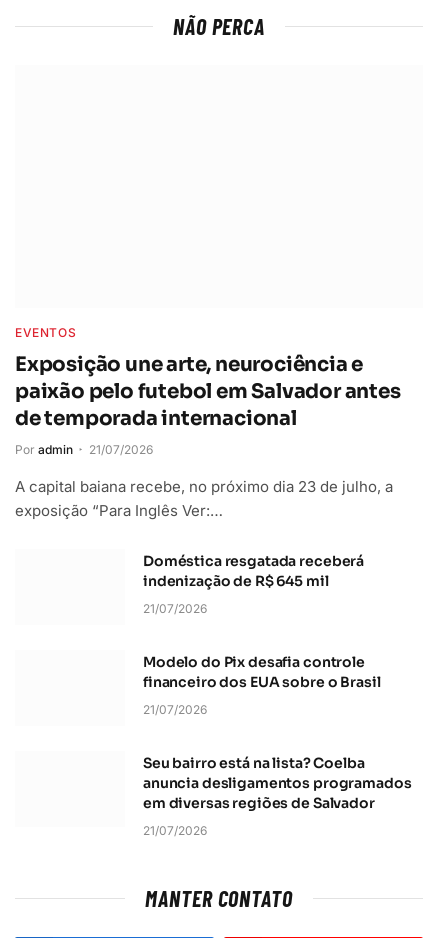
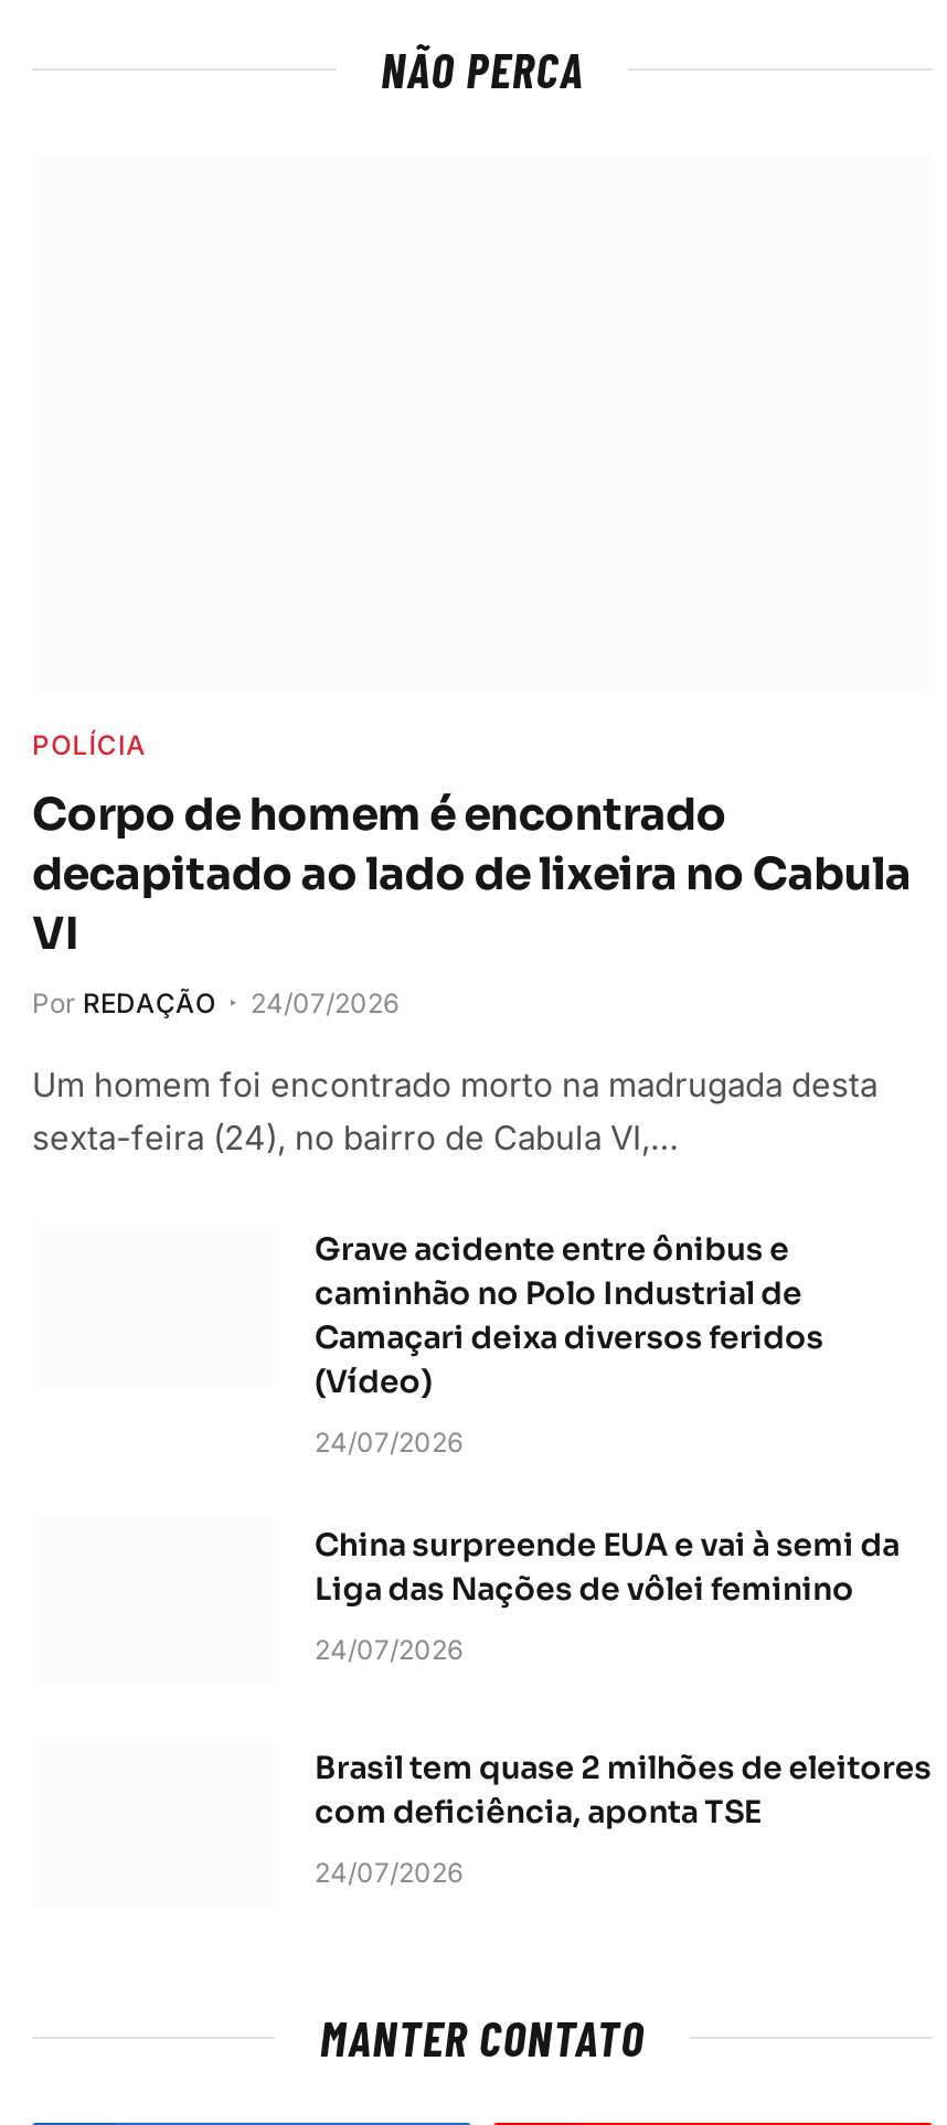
[15,324,76,339] EVENTOS -> [32,727,147,760] POLÍCIA
[15,351,401,456] Exposição une arte, neurociência e | paixão pelo futebol em Salvador antes | de temporada internacional | Por admin | 21/07/2026 -> [32,787,911,1018] Corpo de homem é encontrado | decapitado ao lado de lixeira no Cabula | VI | Por REDAÇÃO | 24/07/2026
[15,476,393,519] A capital baiana recebe, no próximo dia 23 de julho, a | exposição “Para Inglês Ver:… -> [32,1062,877,1157] Um homem foi encontrado morto na madrugada desta | sexta-feira (24), no bairro de Cabula VI,…
[143,551,364,589] Doméstica resgatada receberá | indenização de R$ 645 mil -> [315,1228,824,1400] Grave acidente entre ônibus e | caminhão no Polo Industrial de | Camaçari deixa diversos feridos | (Vídeo)
[143,600,207,615] 21/07/2026 -> [315,1424,462,1457] 24/07/2026
[143,652,380,690] Modelo do Pix desafia controle | financeiro dos EUA sobre o Brasil -> [315,1524,900,1608] China surpreende EUA e vai à semi da | Liga das Nações de vôlei feminino
[143,701,207,716] 21/07/2026 -> [315,1632,462,1665] 24/07/2026
[143,753,411,811] Seu bairro está na lista? Coelba | anuncia desligamentos programados | em diversas regiões de Salvador -> [315,1747,932,1830] Brasil tem quase 2 milhões de eleitores | com deficiência, aponta TSE
[143,822,207,837] 21/07/2026 -> [315,1855,462,1888] 24/07/2026

